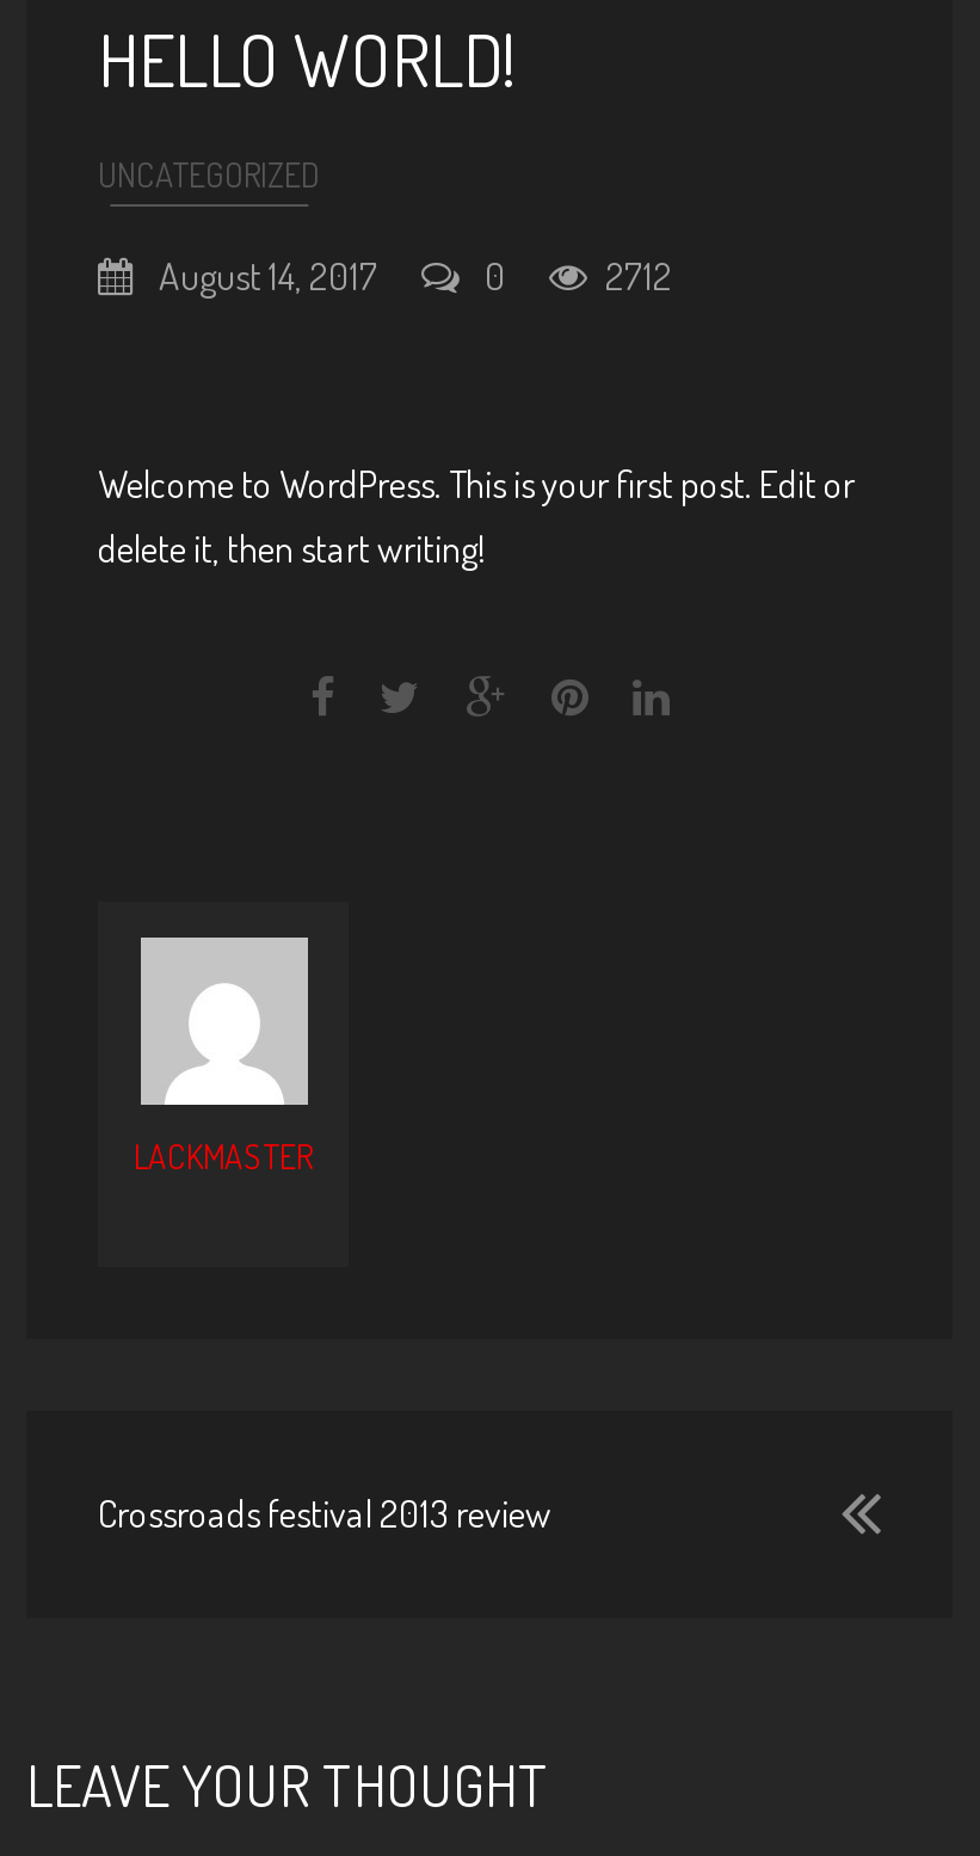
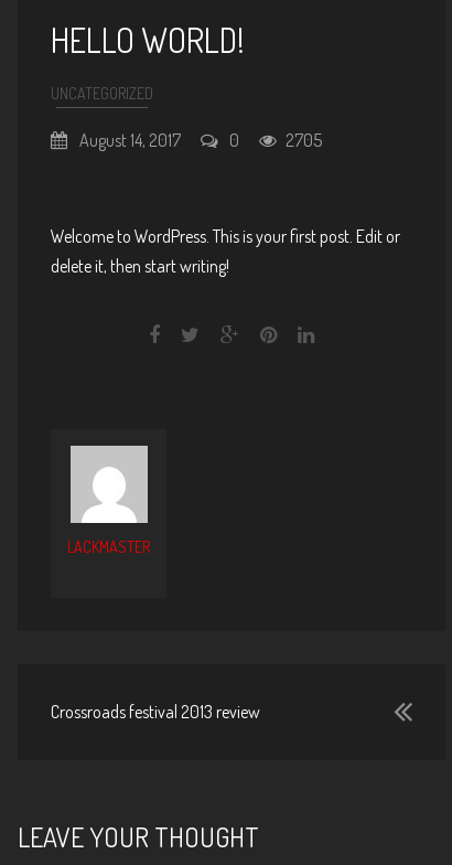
[605,252,672,300] 2712 -> [285,129,321,151] 2705

